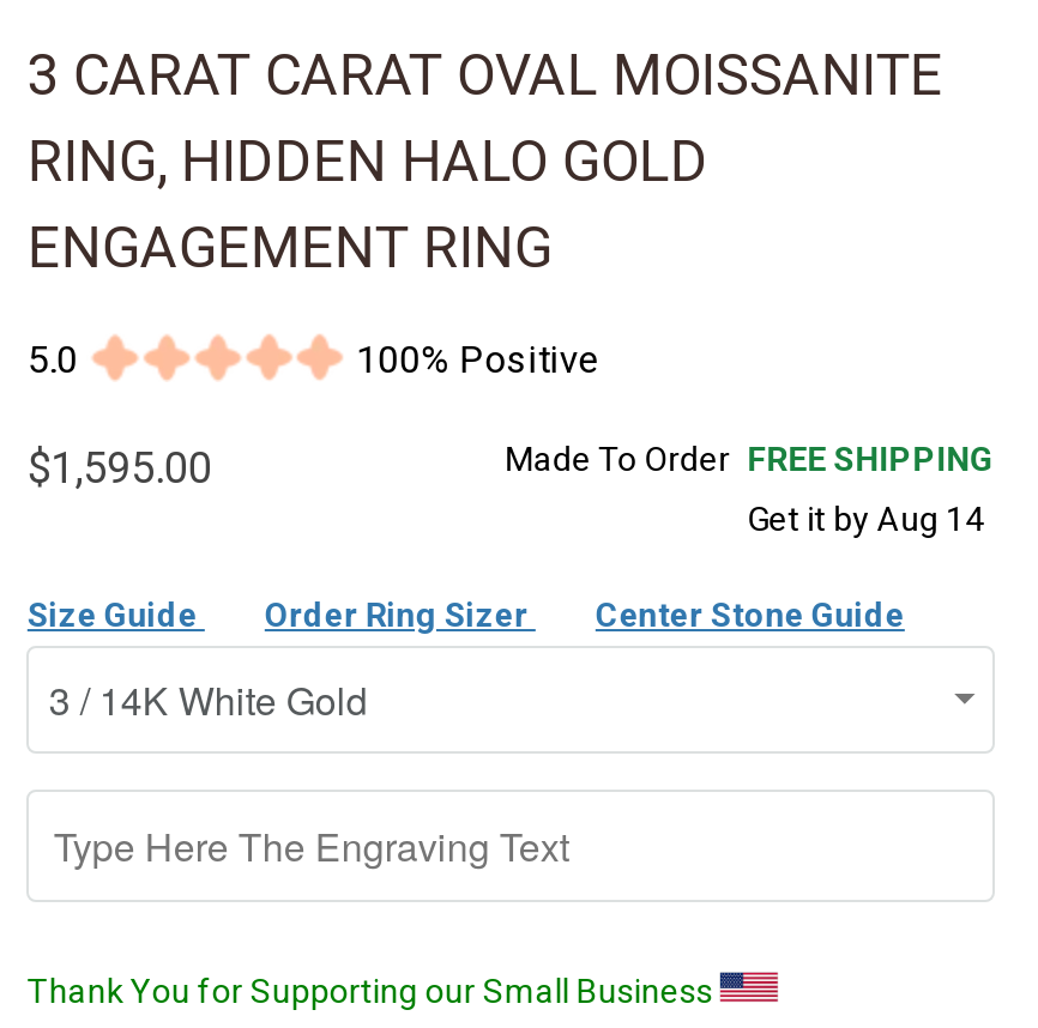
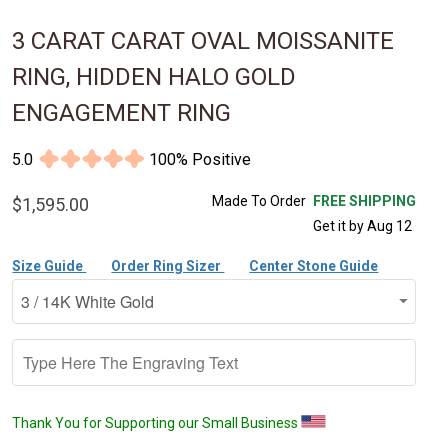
[747,501,984,539] Get it by Aug 14 -> [313,218,412,234] Get it by Aug 12

